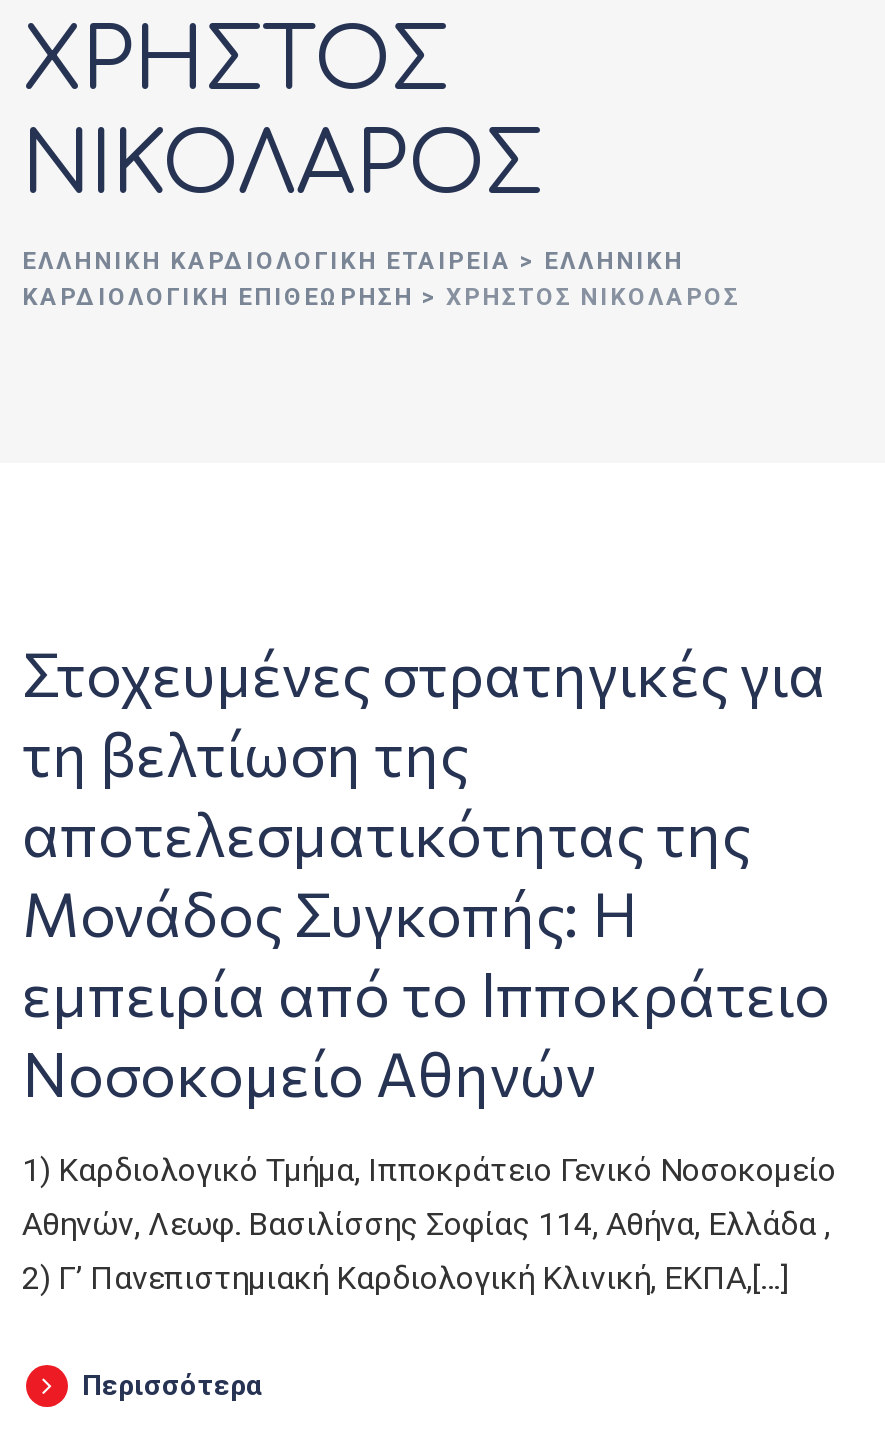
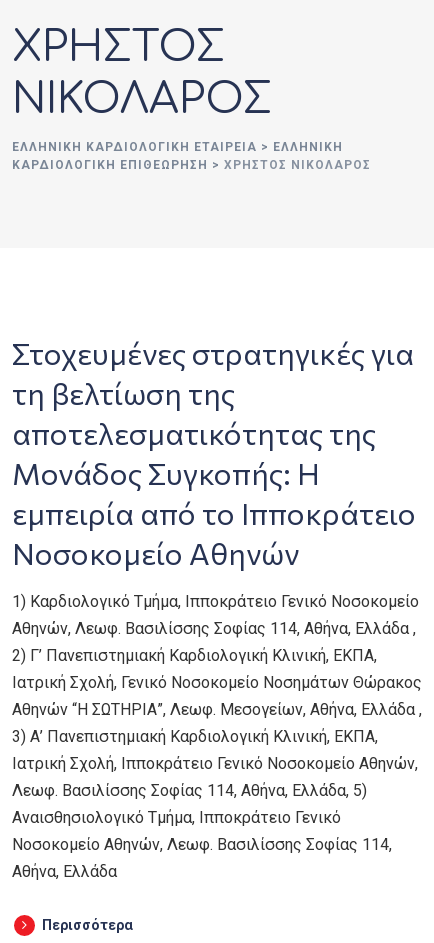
[22,1259,788,1297] 2) Γ’ Πανεπιστημιακή Καρδιολογική Κλινική, ΕΚΠΑ,[…] -> [12,646,422,881] 2) Γ’ Πανεπιστημιακή Καρδιολογική Κλινική, ΕΚΠΑ, | Ιατρική Σχολή, Γενικό Νοσοκομείο Νοσημάτων Θώρακος | Αθηνών “Η ΣΩΤΗΡΙΑ”, Λεωφ. Μεσογείων, Αθήνα, Ελλάδα , | 3) Α’ Πανεπιστημιακή Καρδιολογική Κλινική, ΕΚΠΑ, | Ιατρική Σχολή, Ιπποκράτειο Γενικό Νοσοκομείο Αθηνών, | Λεωφ. Βασιλίσσης Σοφίας 114, Αθήνα, Ελλάδα, 5) | Αναισθησιολογικό Τμήμα, Ιπποκράτειο Γενικό | Νοσοκομείο Αθηνών, Λεωφ. Βασιλίσσης Σοφίας 114, | Αθήνα, Ελλάδα

